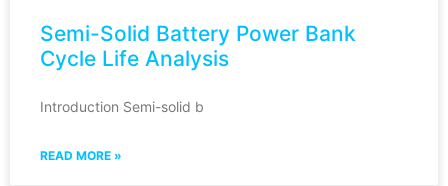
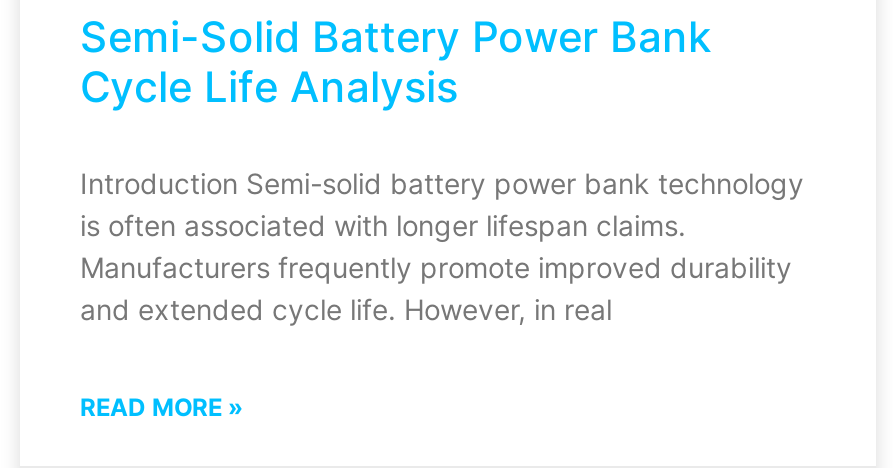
[40,98,204,115] Introduction Semi-solid b -> [80,166,804,326] Introduction Semi-solid battery power bank technology | is often associated with longer lifespan claims. | Manufacturers frequently promote improved durability | and extended cycle life. However, in real

